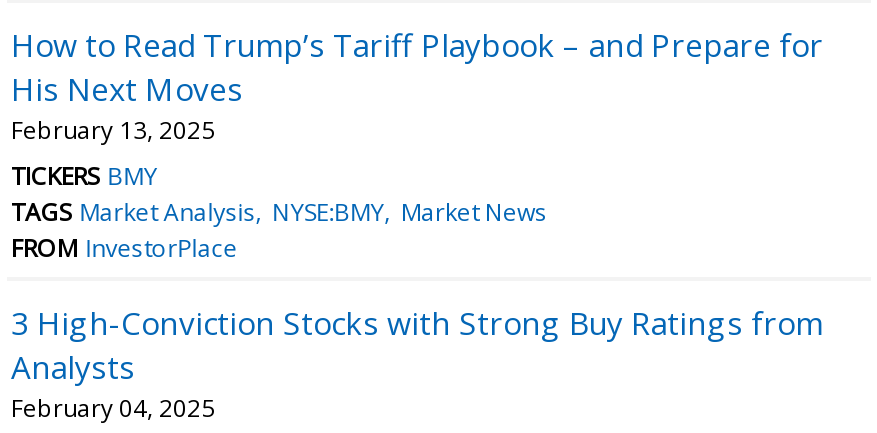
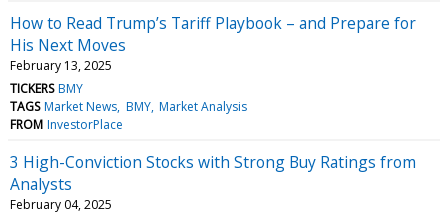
[11,195,547,229] TAGS Market Analysis NYSE:BMY Market News -> [10,98,247,115] TAGS Market News BMY Market Analysis

